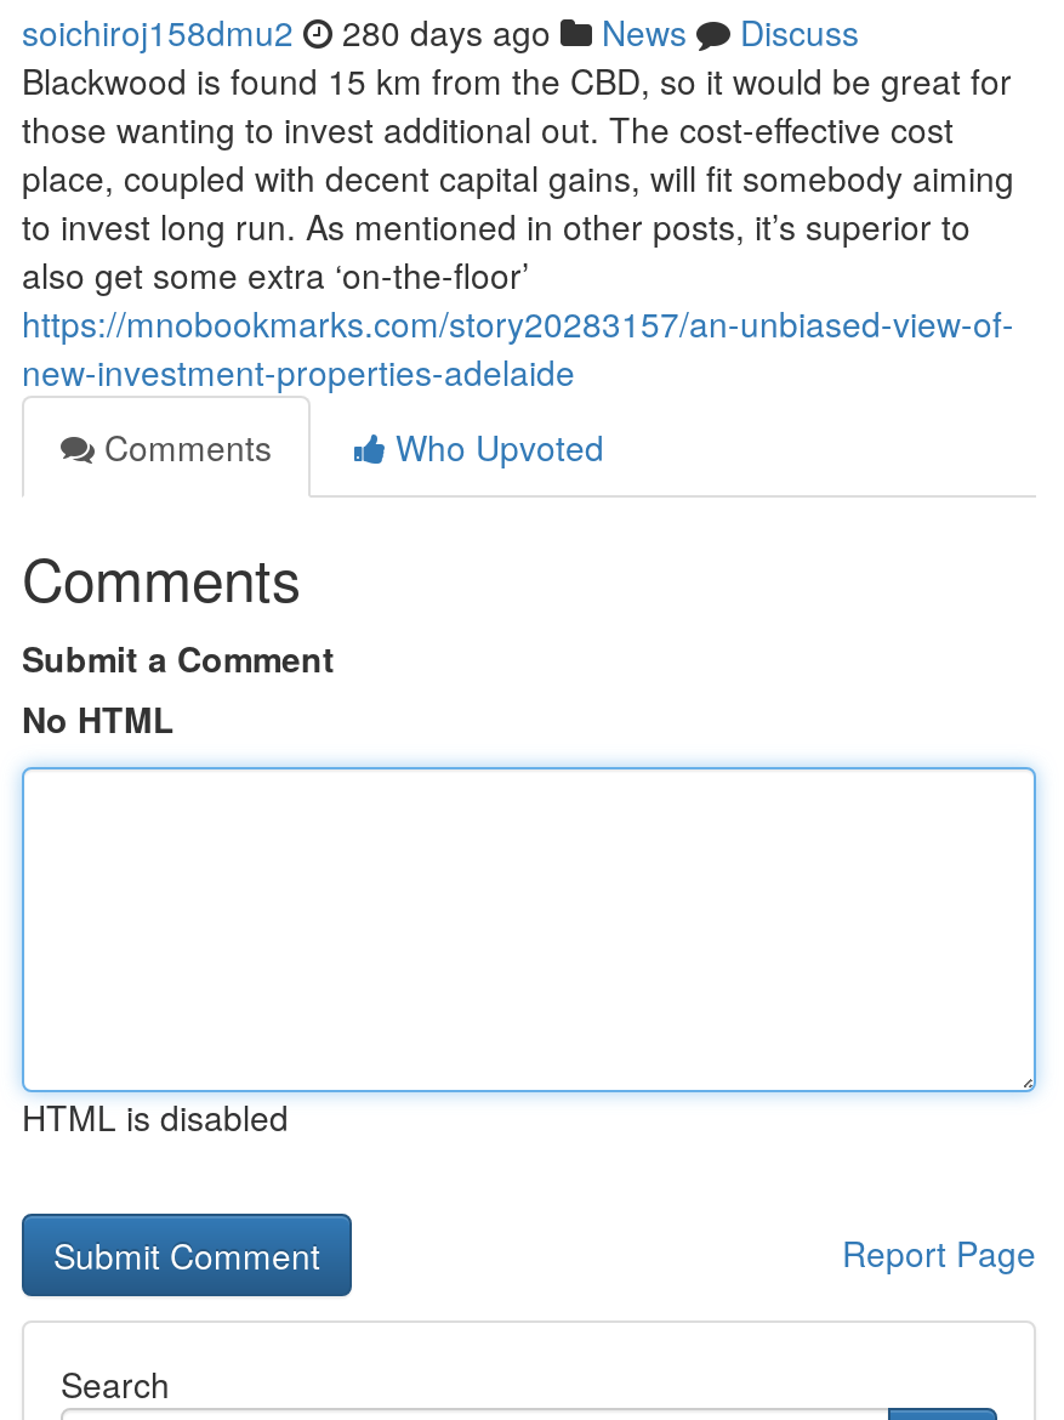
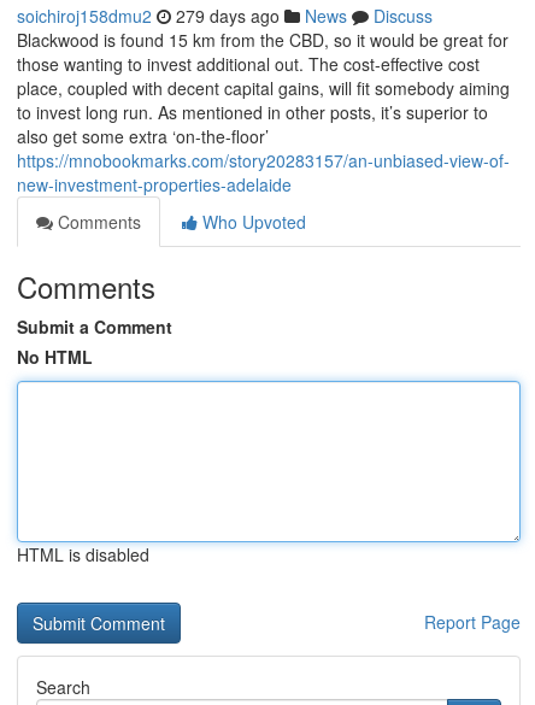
[22,7,859,56] soichiroj158dmu2 280 days ago News Discuss -> [17,4,433,28] soichiroj158dmu2 279 days ago News Discuss

